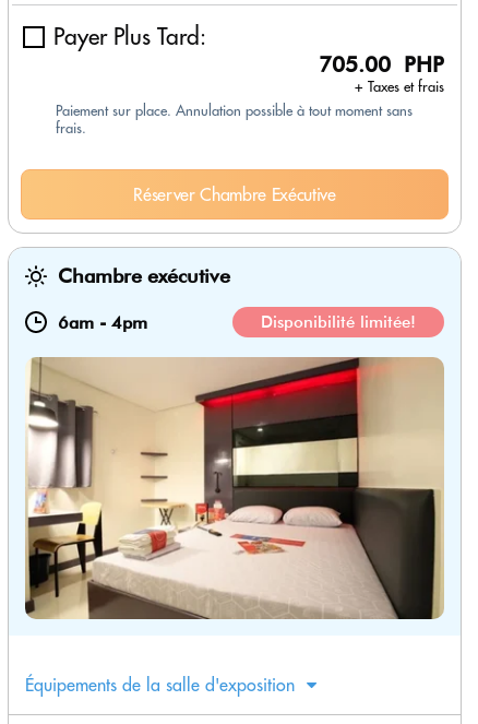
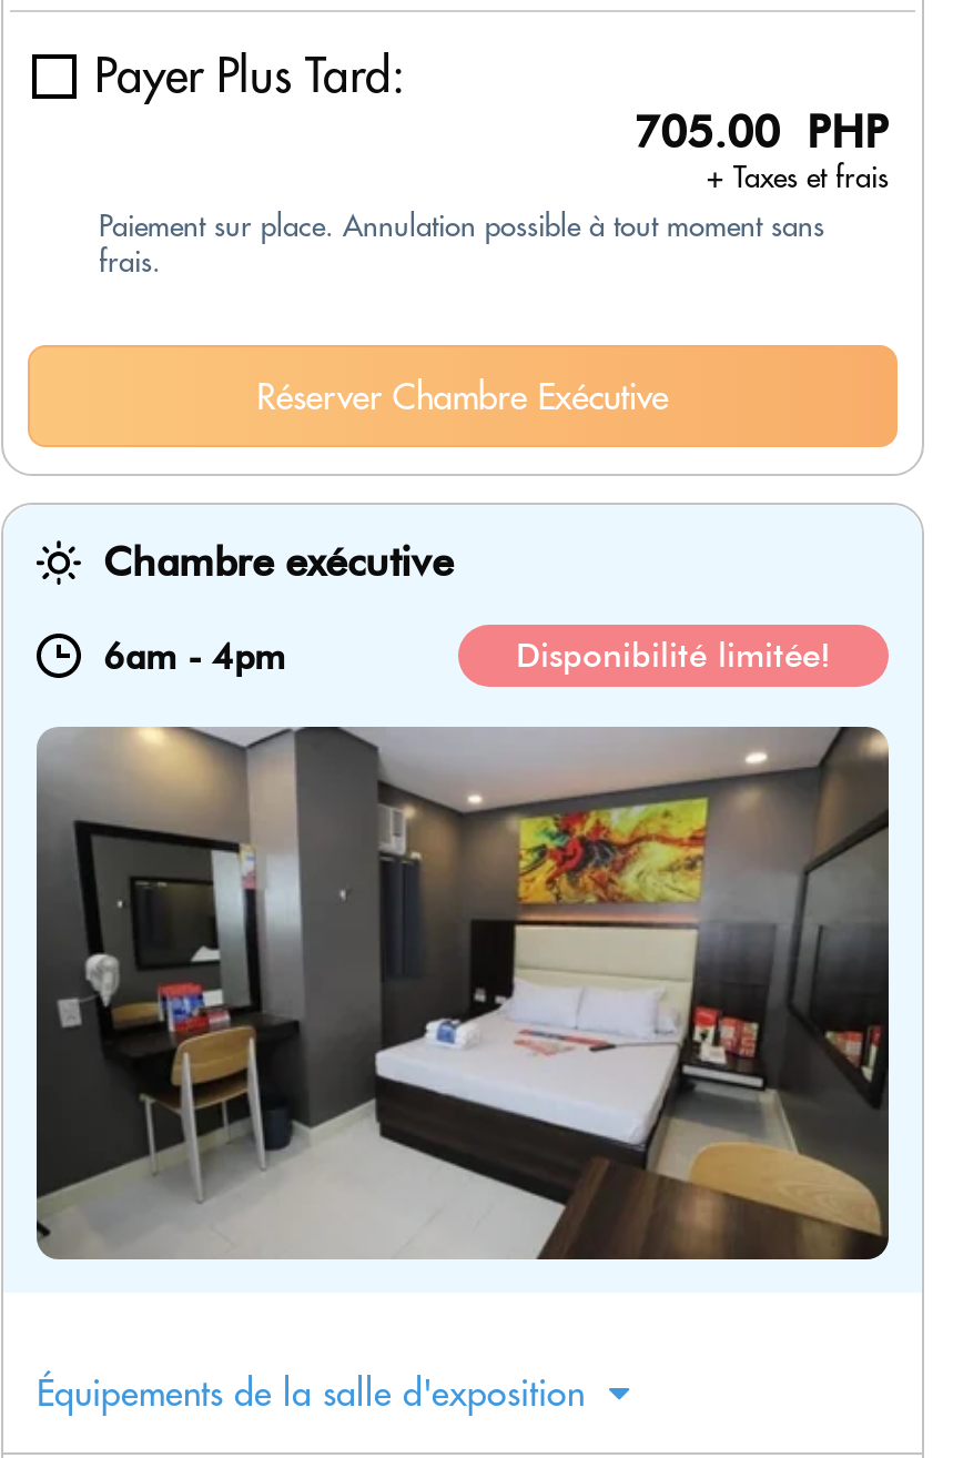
[25,357,444,620] [image] -> [34,725,891,1259] [image]

